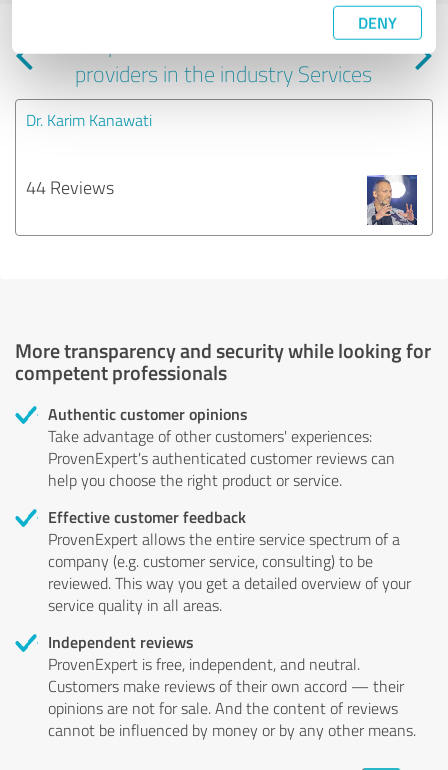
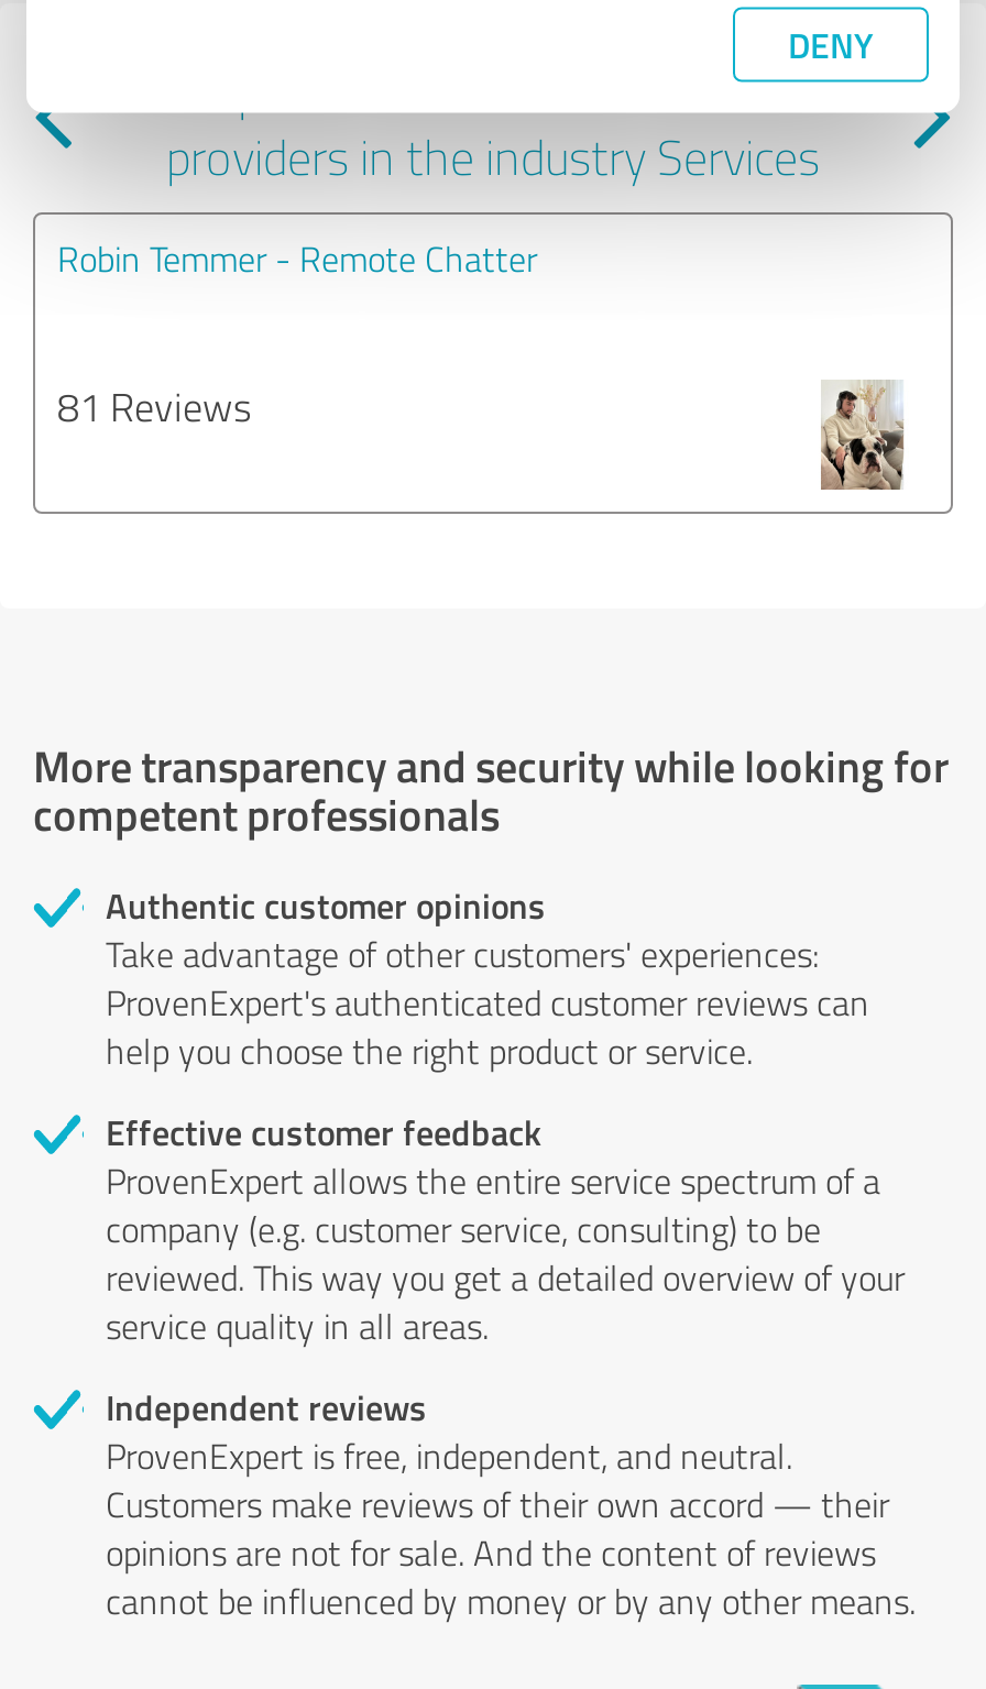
[26,109,152,131] Dr. Karim Kanawati -> [57,233,537,282] Robin Temmer - Remote Chatter
[26,175,114,199] 44 Reviews -> [57,379,251,432] 81 Reviews
[366,174,418,226] [image] -> [808,380,918,492] [image]

